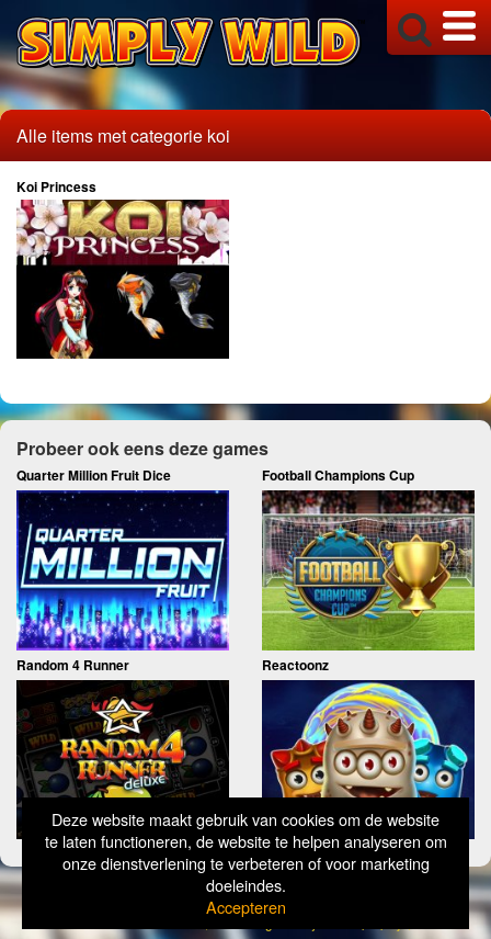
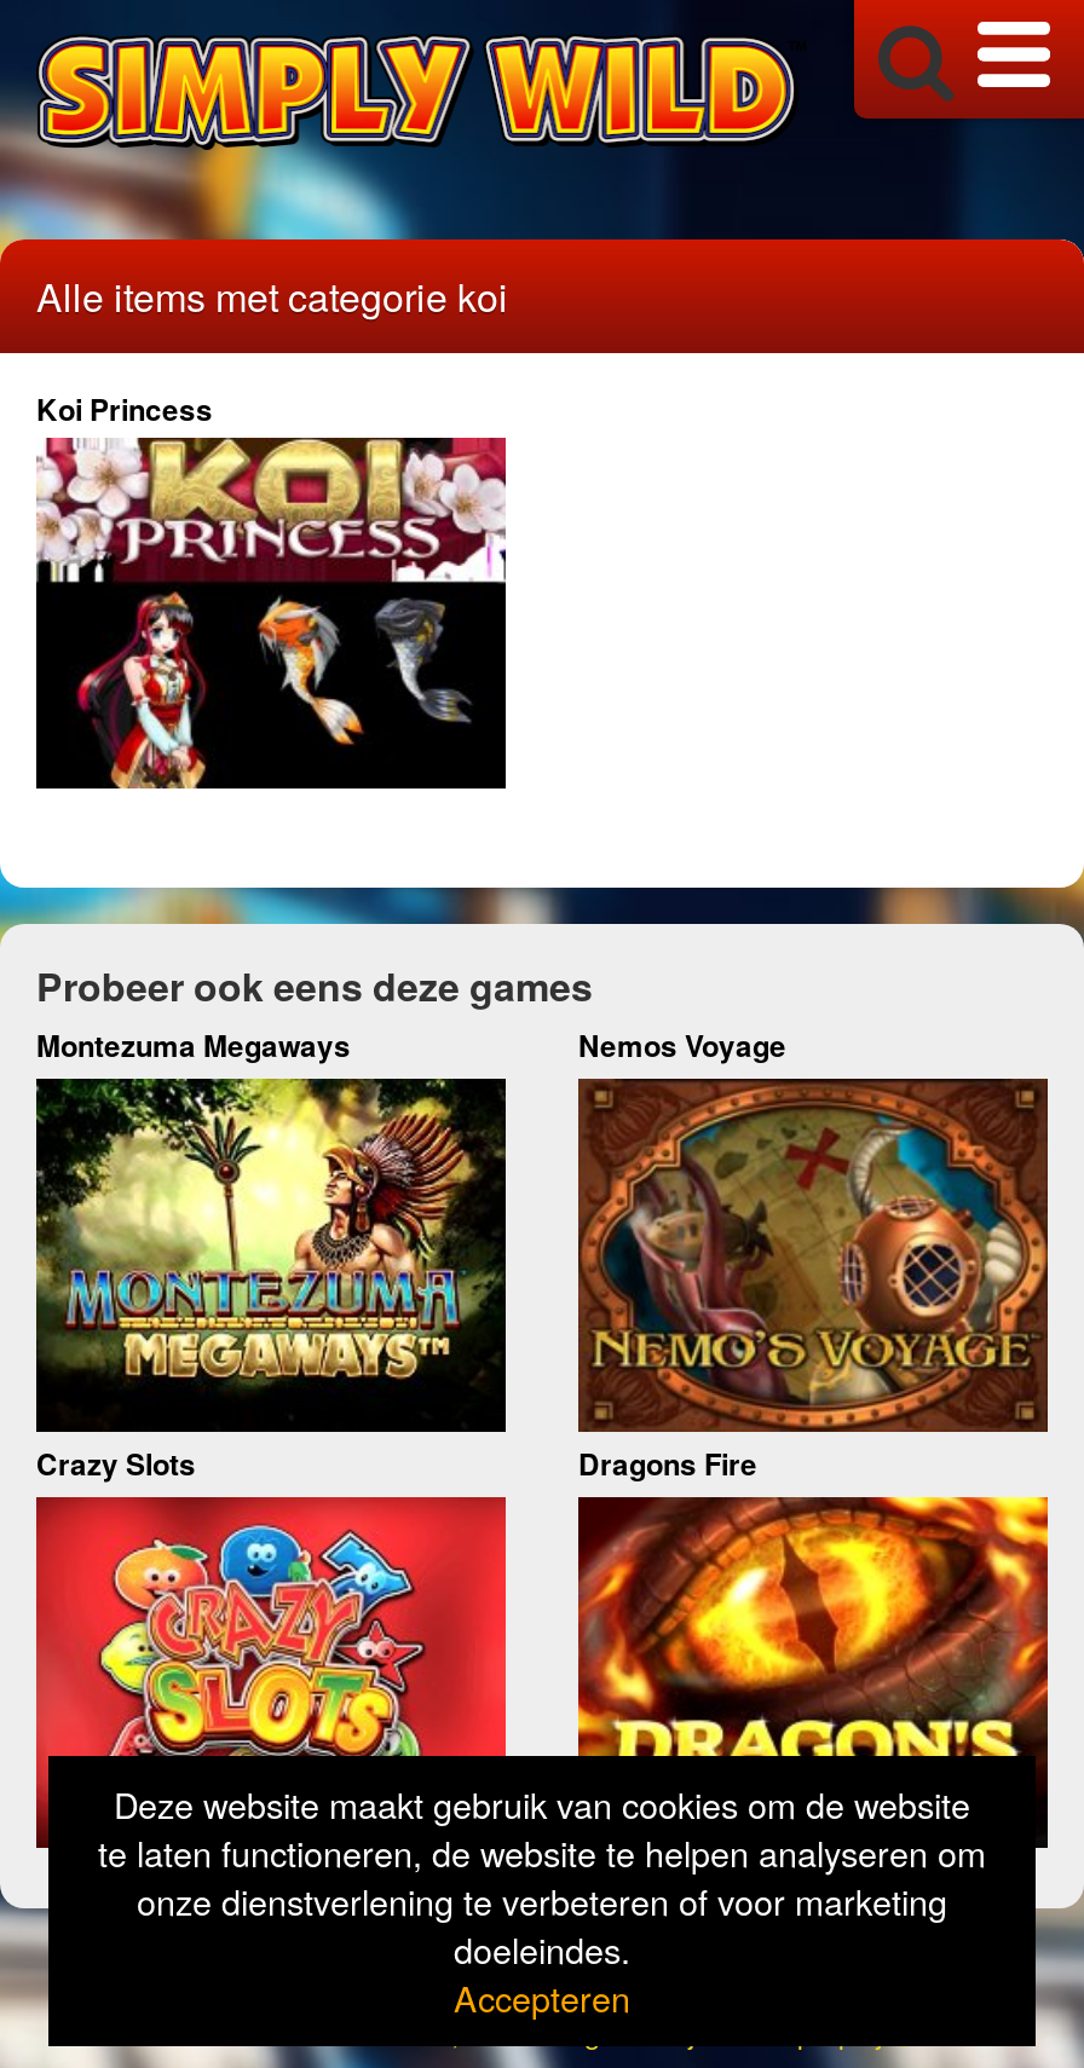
[16,465,414,485] Quarter Million Fruit Dice | Football Champions Cup -> [36,1024,786,1067] Montezuma Megaways | Nemos Voyage
[15,489,329,674] [image] | Random 4 Runner | Reactoonz -> [34,1076,757,1484] [image] | Crazy Slots | Dragons Fire
[261,490,476,652] [image] -> [576,1079,1050,1434] [image]
[15,679,230,839] [image] -> [34,1495,508,1848] [image]
[261,679,476,839] [image] -> [576,1495,1050,1848] [image]

